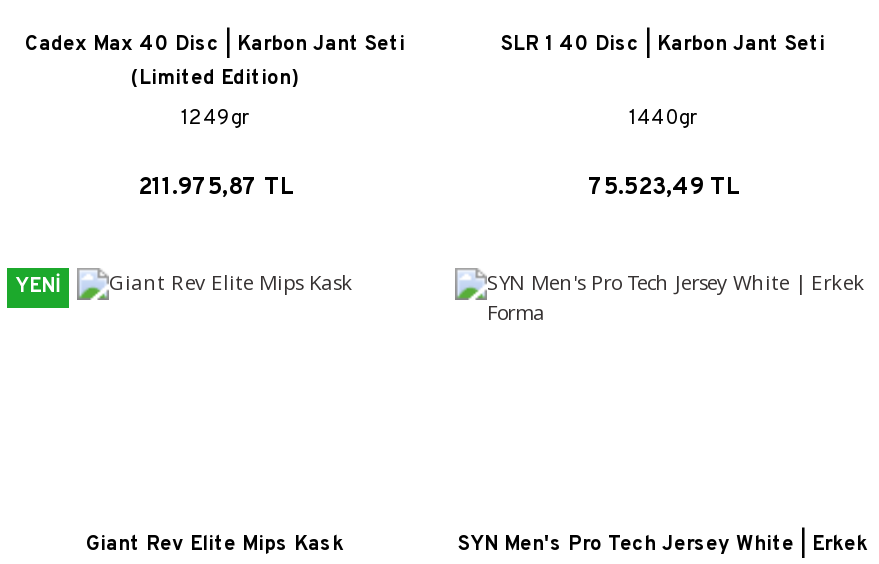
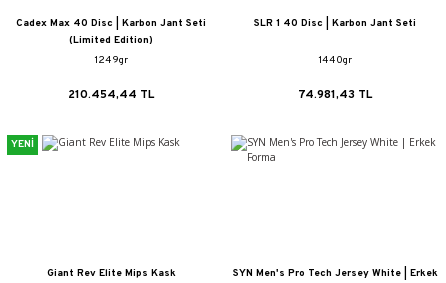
[138,173,292,205] 211.975,87 TL -> [68,87,154,103] 210.454,44 TL
[588,173,738,205] 75.523,49 TL -> [298,87,372,103] 74.981,43 TL

